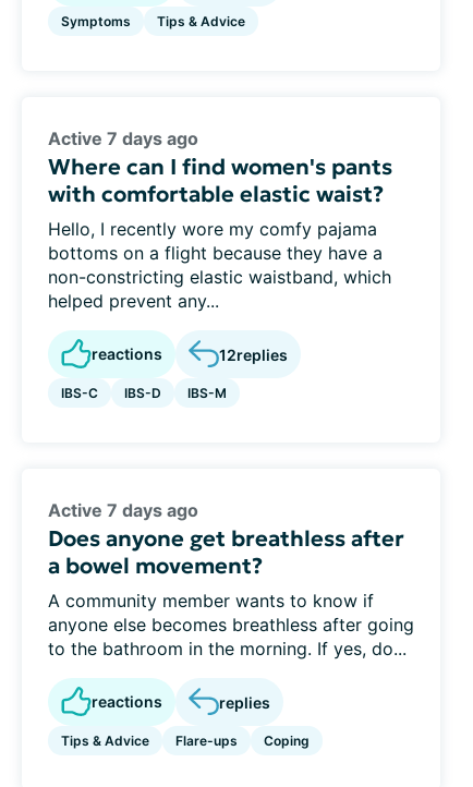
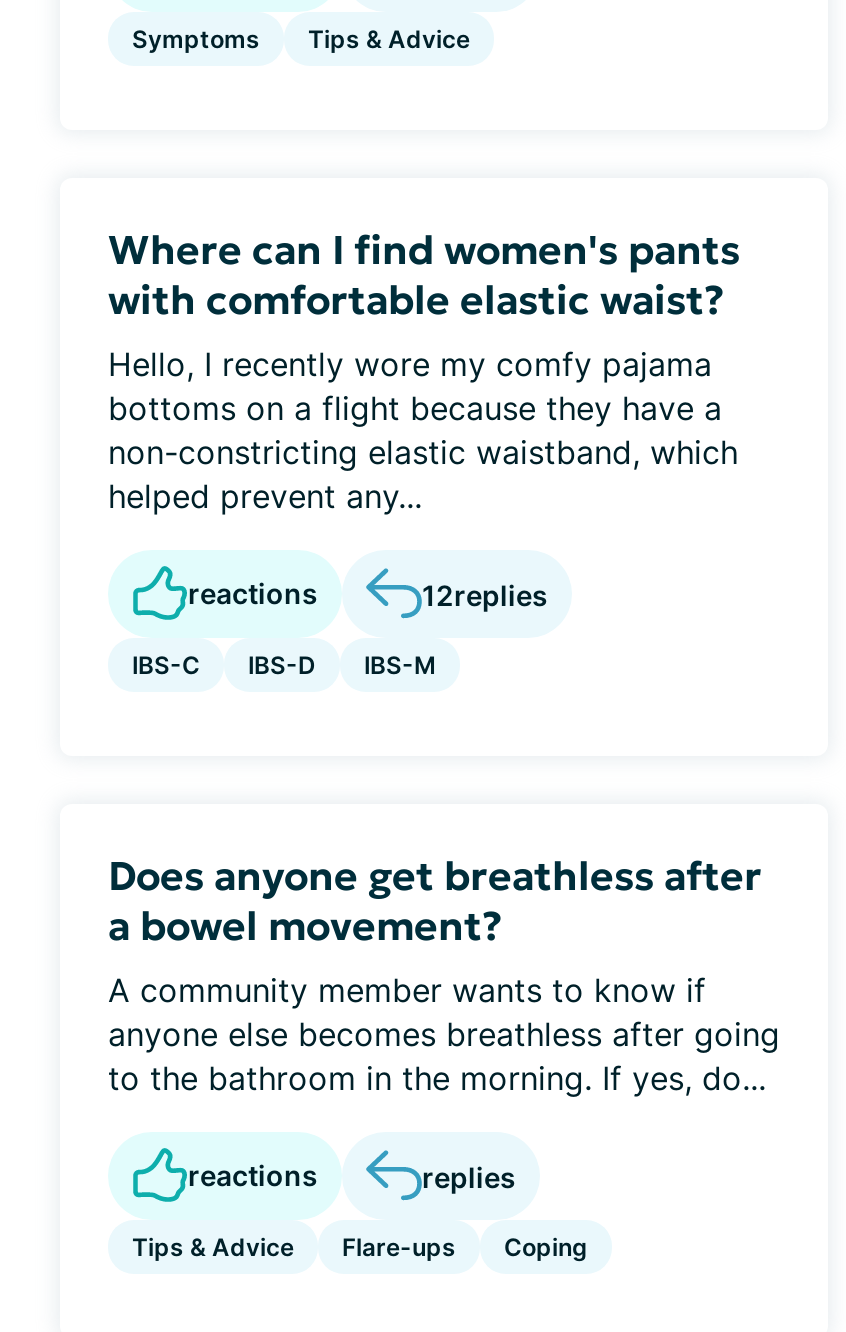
[48,128,198,149] Active 7 days ago -> none
[48,499,198,521] Active 7 days ago -> none

